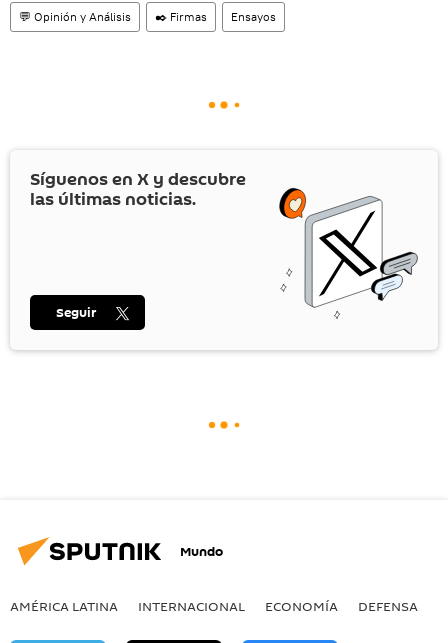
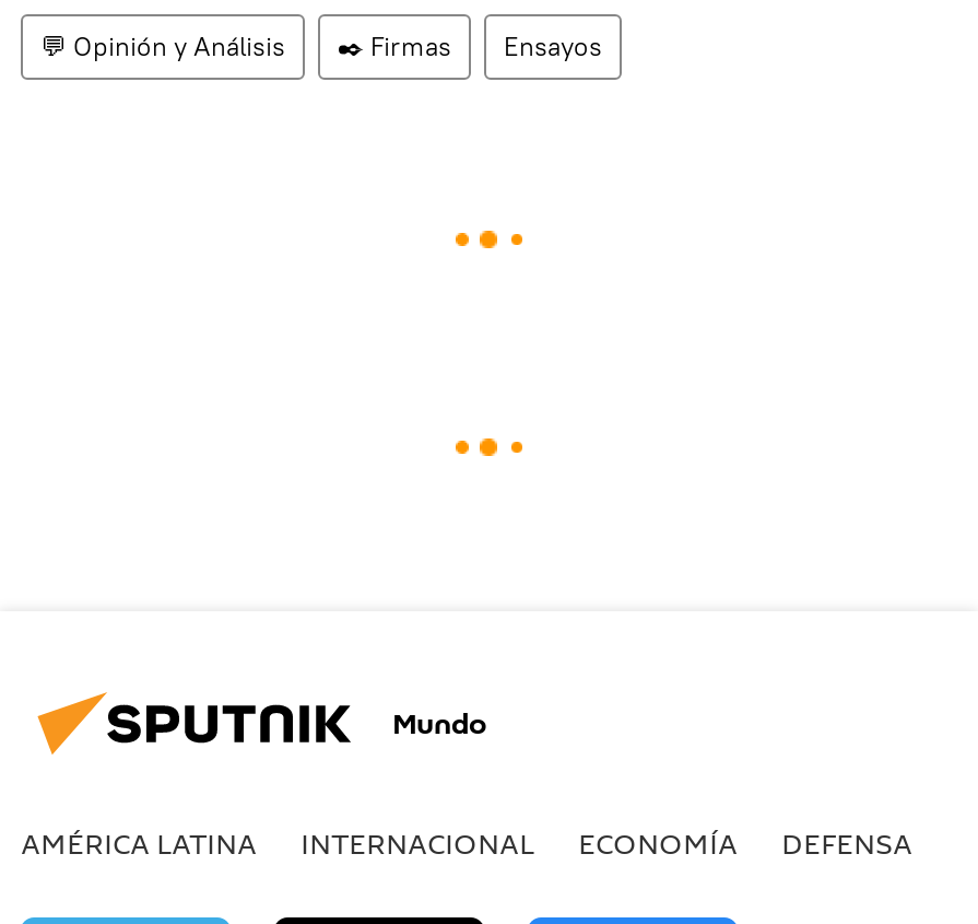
[30,167,419,319] [image] | Síguenos en X y descubre | las últimas noticias. -> none
[56,303,97,322] Seguir -> none

